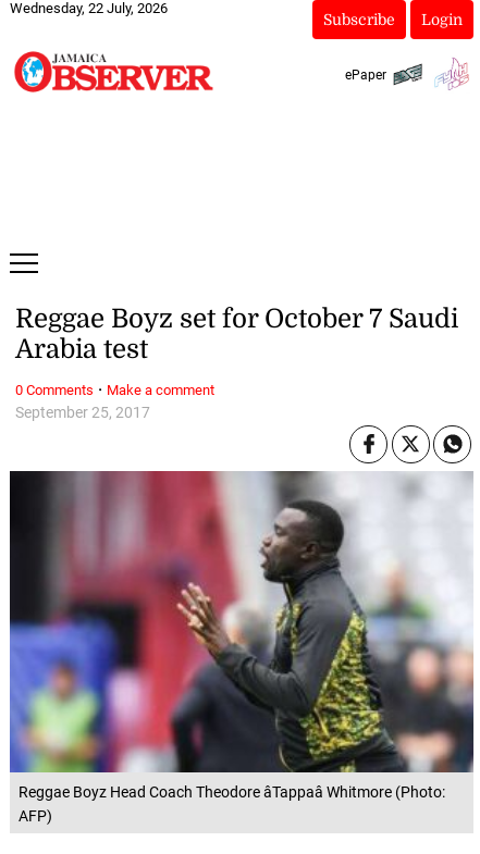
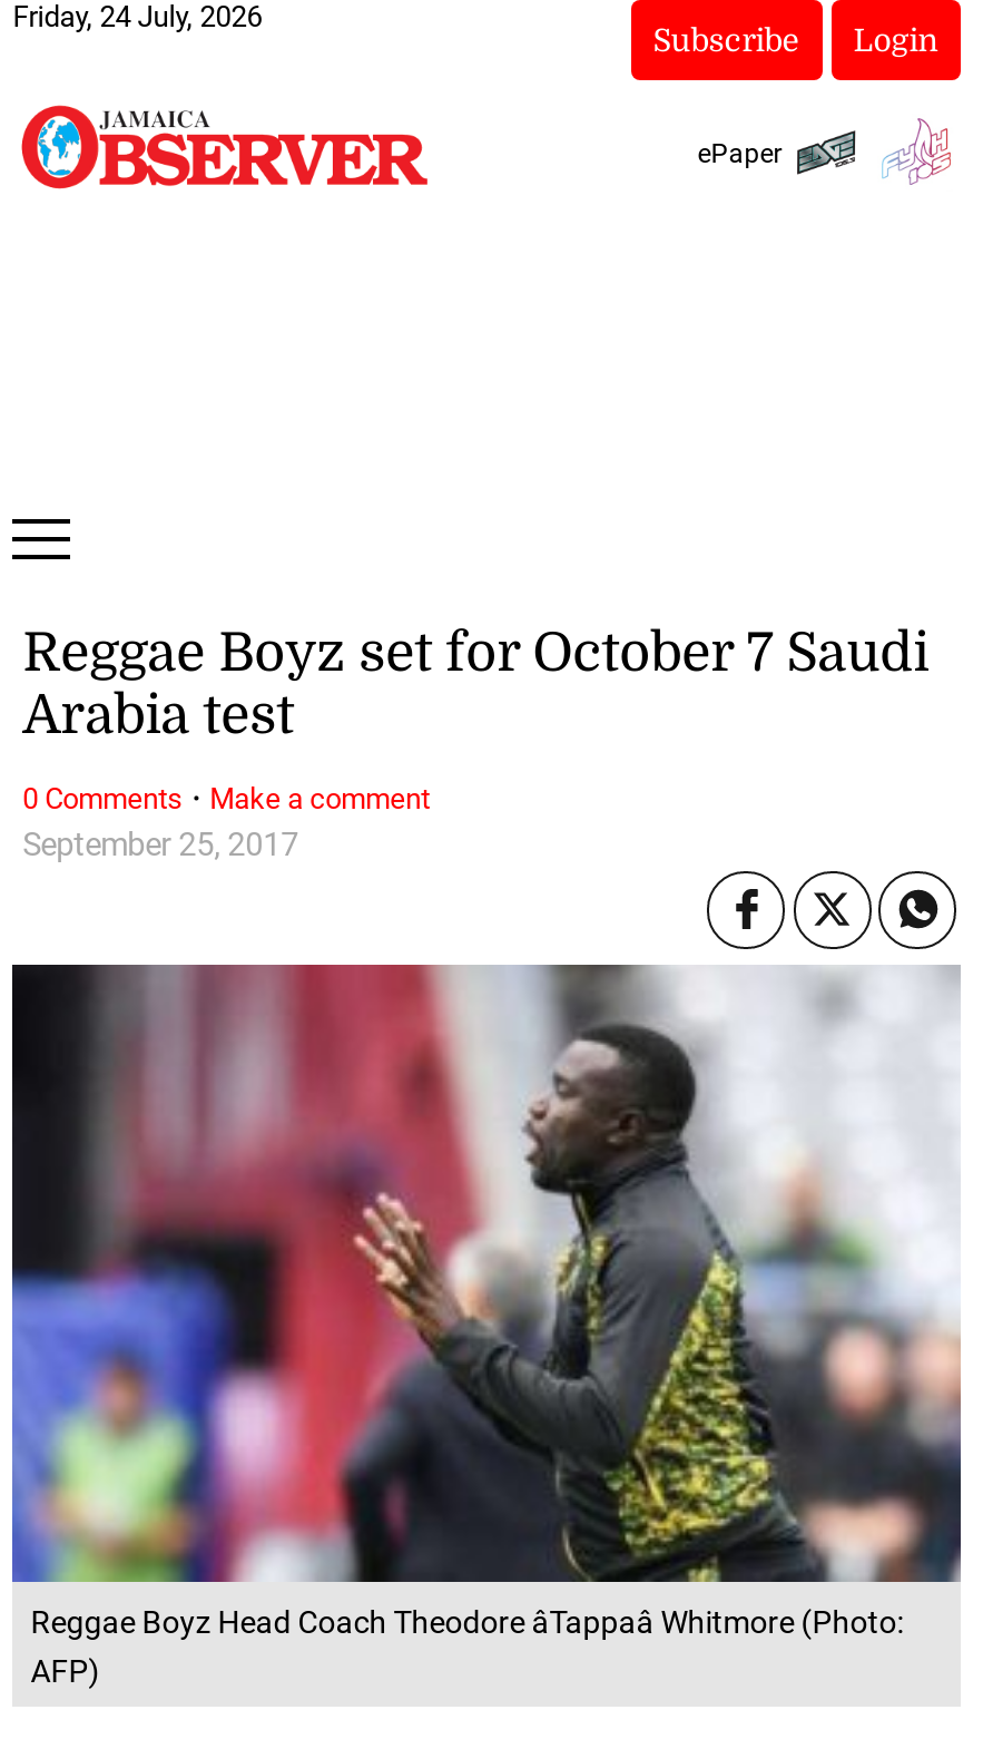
[10,0,168,16] Wednesday, 22 July, 2026 -> [13,0,262,33] Friday, 24 July, 2026

